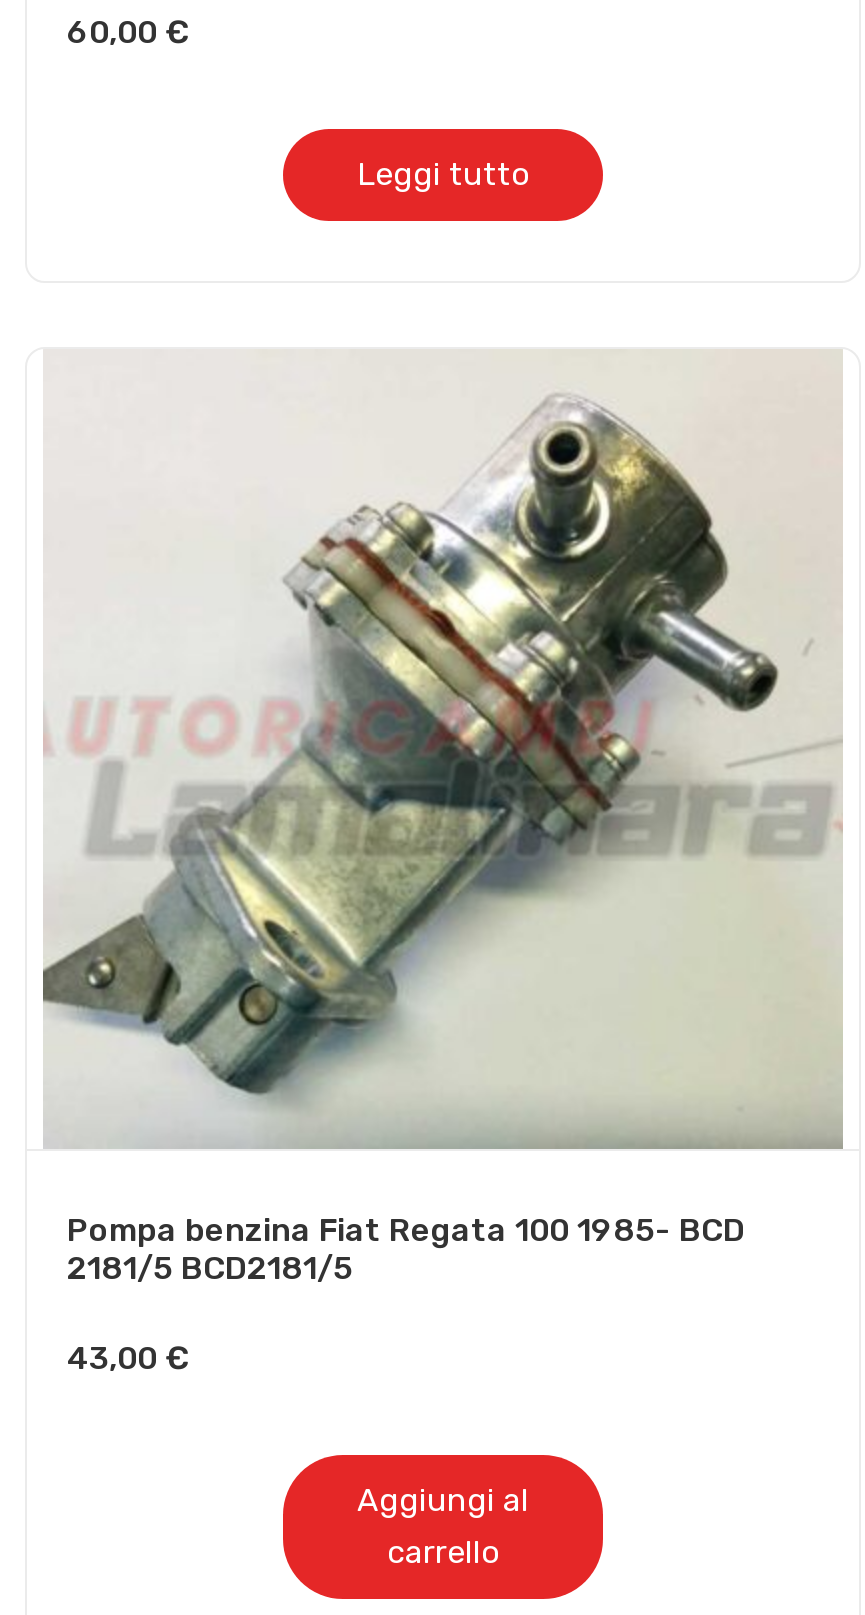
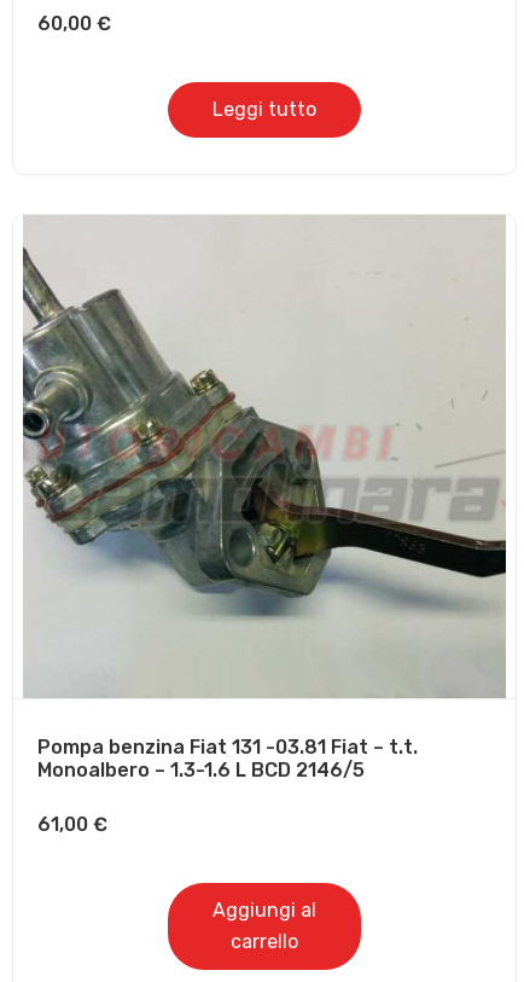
[43,403,843,1103] [image] -> [22,246,507,668] [image]
[67,1211,745,1287] Pompa benzina Fiat Regata 100 1985- BCD | 2181/5 BCD2181/5 -> [37,736,418,781] Pompa benzina Fiat 131 -03.81 Fiat – t.t. | Monoalbero – 1.3-1.6 L BCD 2146/5
[67,1339,189,1377] 43,00 € -> [37,813,107,836] 61,00 €

